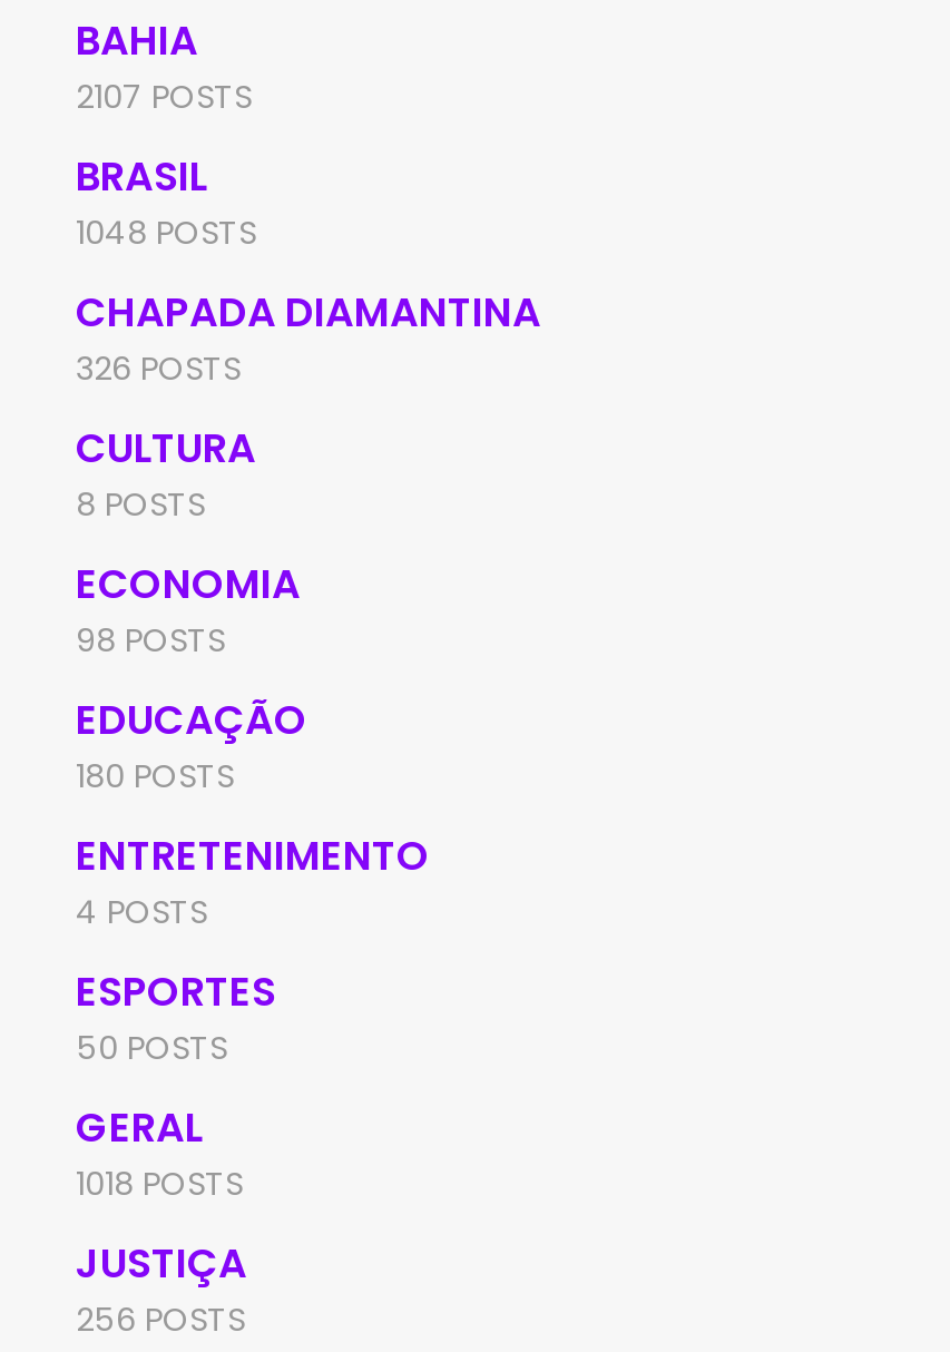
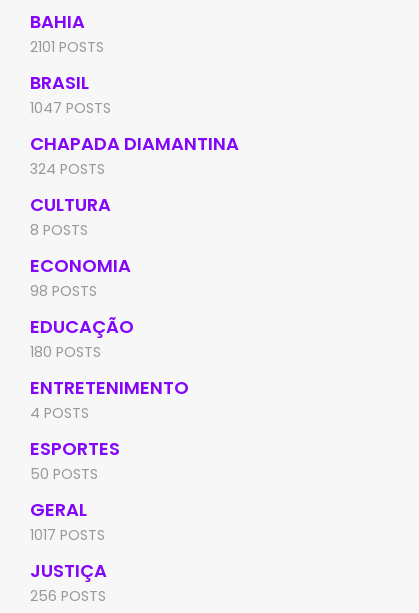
[76,74,252,118] 2107 POSTS -> [30,36,104,56] 2101 POSTS
[76,209,256,254] 1048 POSTS -> [30,97,111,117] 1047 POSTS
[76,345,241,390] 326 POSTS -> [30,158,105,178] 324 POSTS
[76,1160,243,1205] 1018 POSTS -> [30,524,105,544] 1017 POSTS

